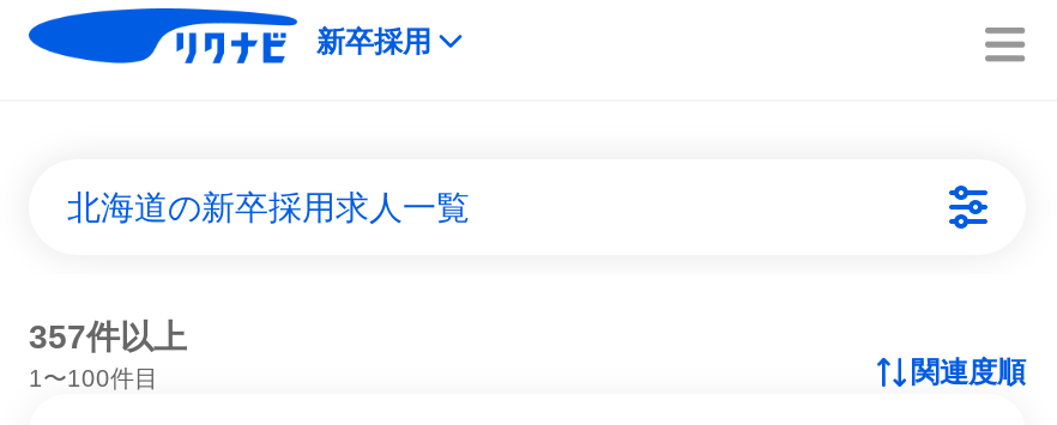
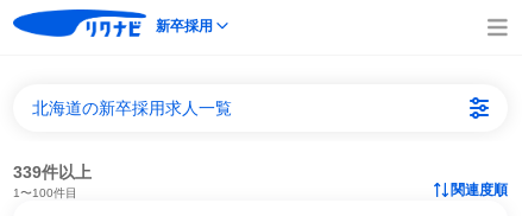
[29,317,187,356] 357件以上 -> [13,163,92,182] 339件以上

